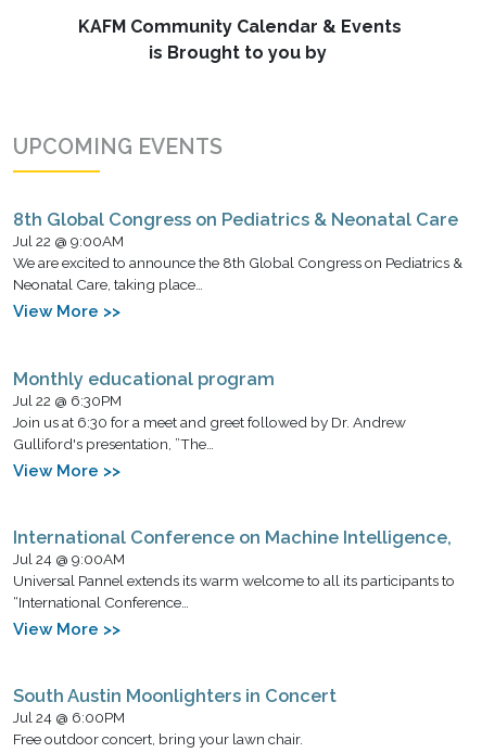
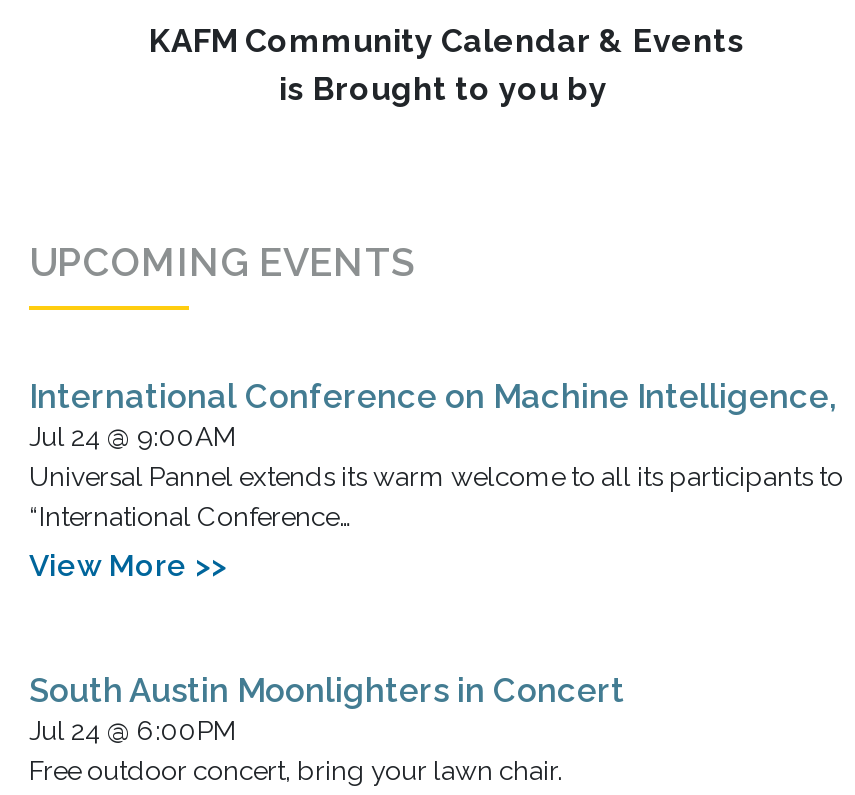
[13,209,462,480] 8th Global Congress on Pediatrics & Neonatal Care | Jul 22 @ 9:00AM | We are excited to announce the 8th Global Congress on Pediatrics & | Neonatal Care, taking place… | View More >> | Monthly educational program | Jul 22 @ 6:30PM | Join us at 6:30 for a meet and greet followed by Dr. Andrew | Gulliford's presentation, ”The… | View More >> -> none

